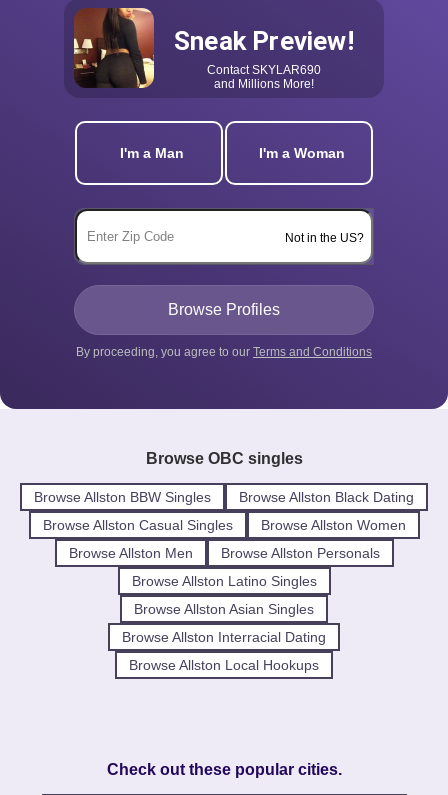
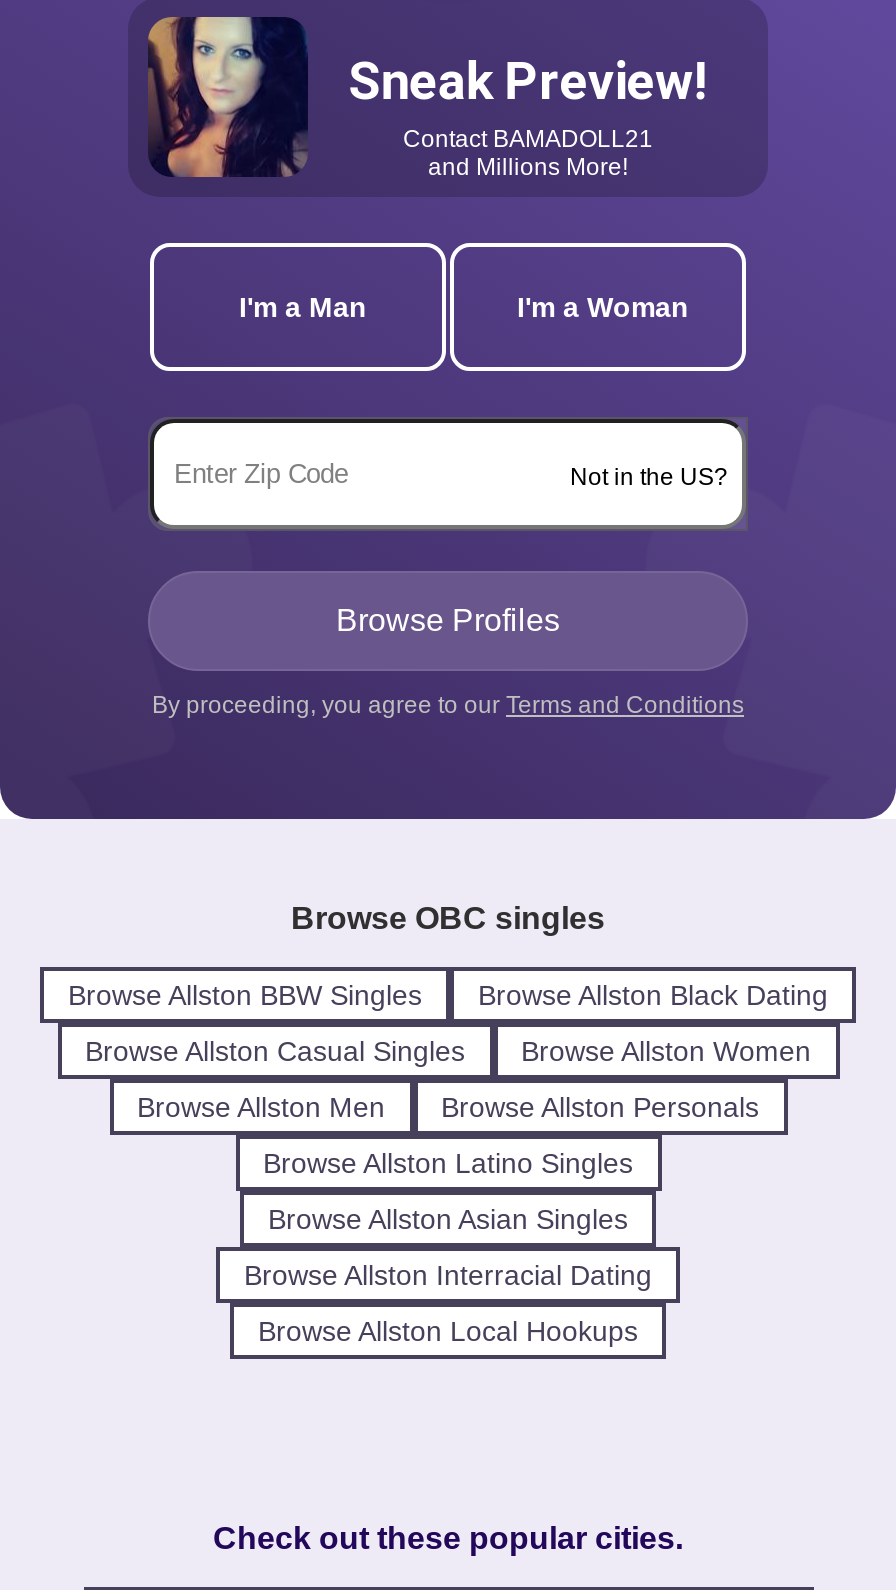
[73,7,155,89] [image] -> [148,16,308,178] [image]
[207,63,321,77] Contact SKYLAR690 -> [403,126,653,154] Contact BAMADOLL21

